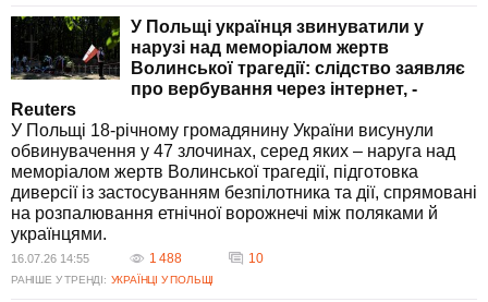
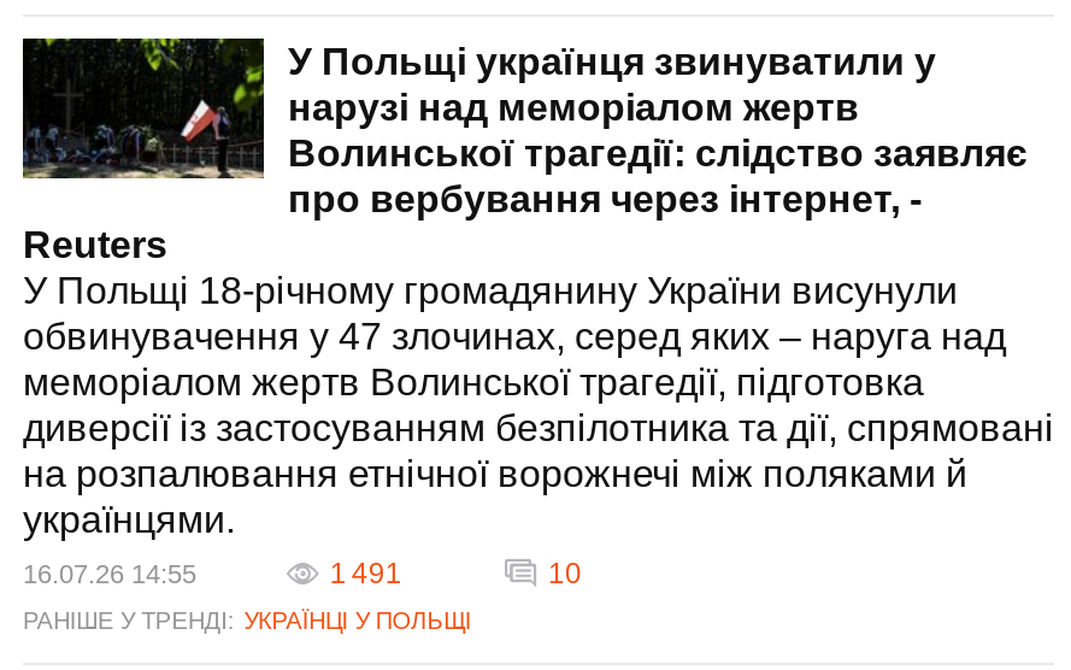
[150,251,182,266] 1 488 -> [330,556,402,590] 1 491

